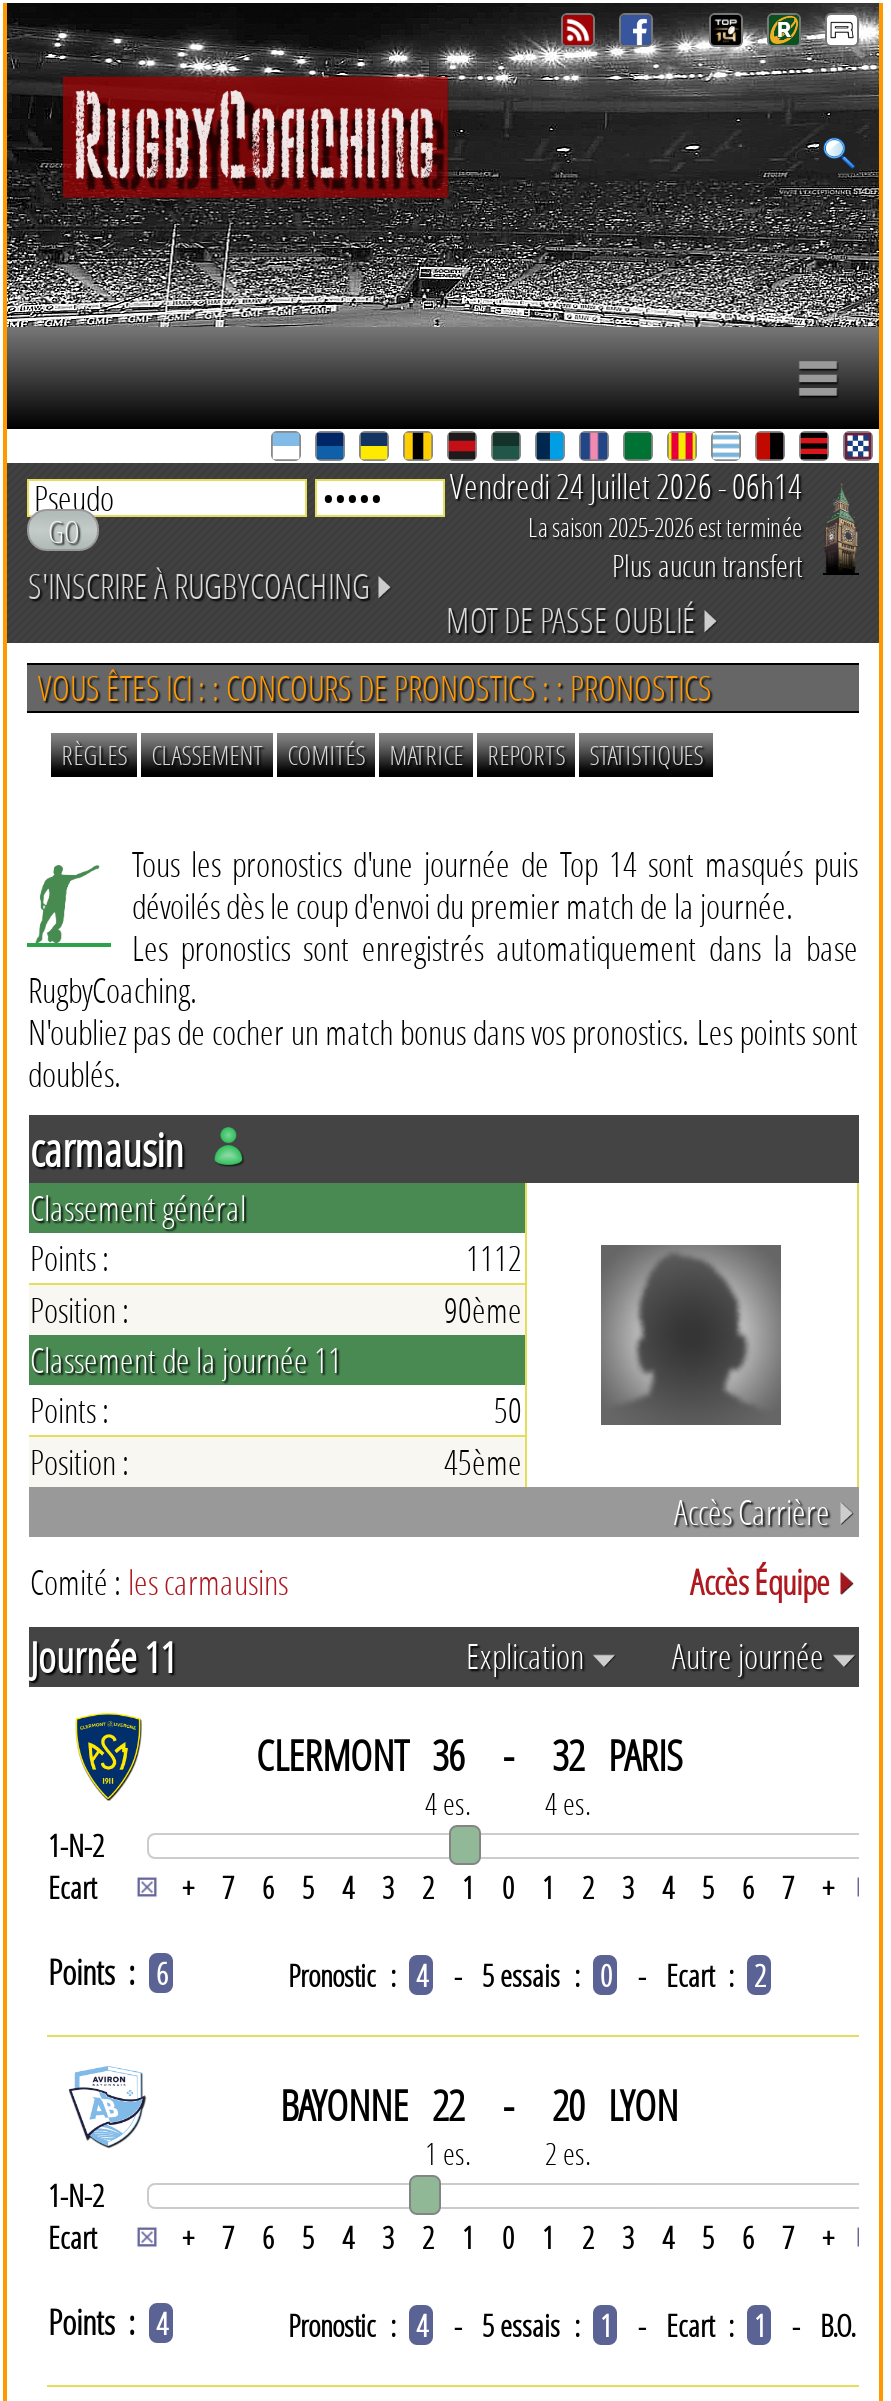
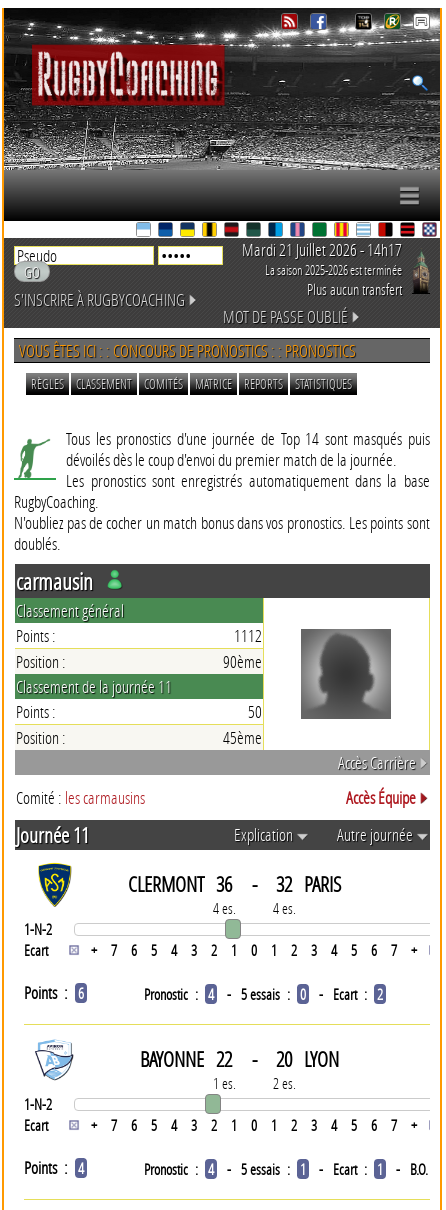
[450,463,802,509] Vendredi 24 Juillet 2026 - 06h14 -> [241,238,401,261] Mardi 21 Juillet 2026 - 14h17

